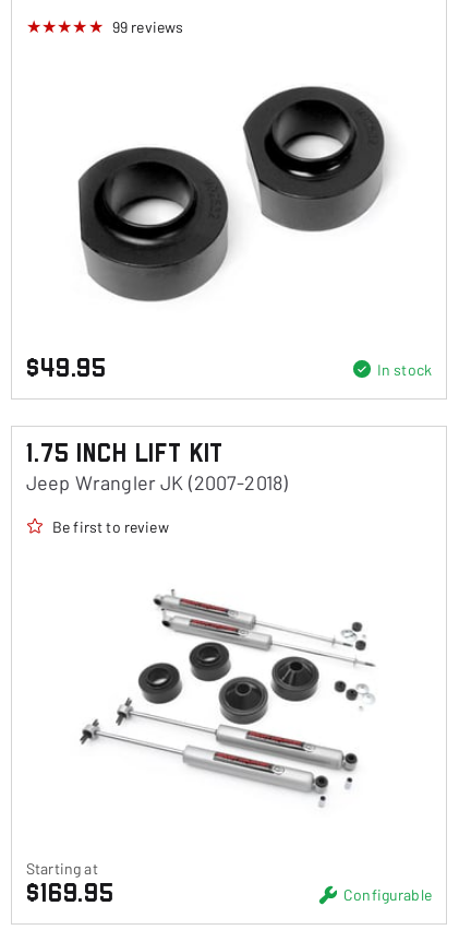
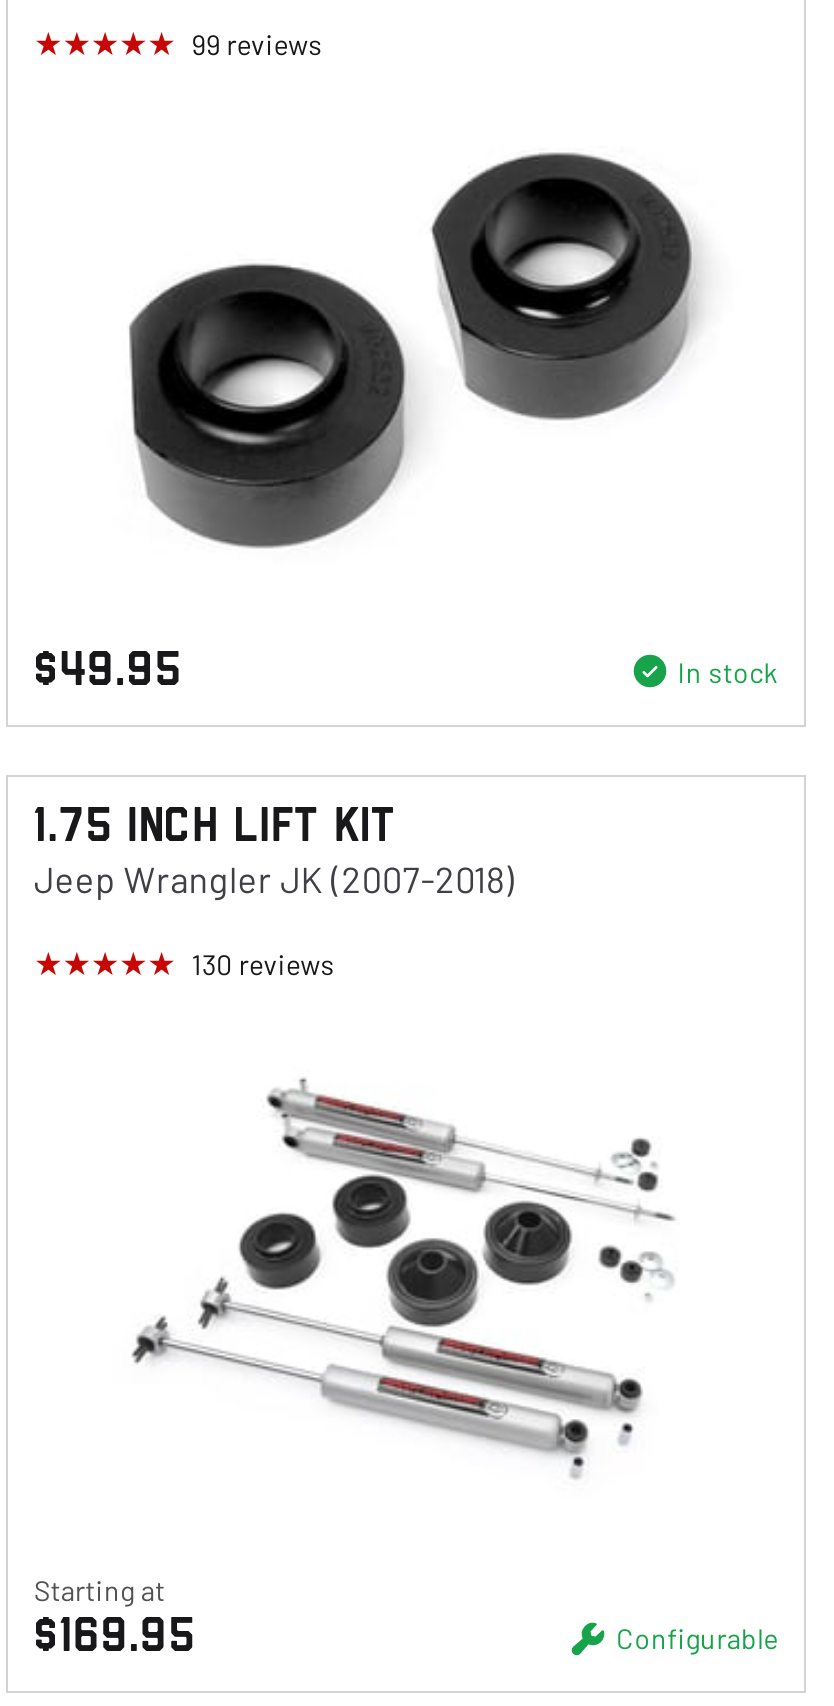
[52,517,169,536] Be first to review -> [192,947,335,981] 130 reviews

